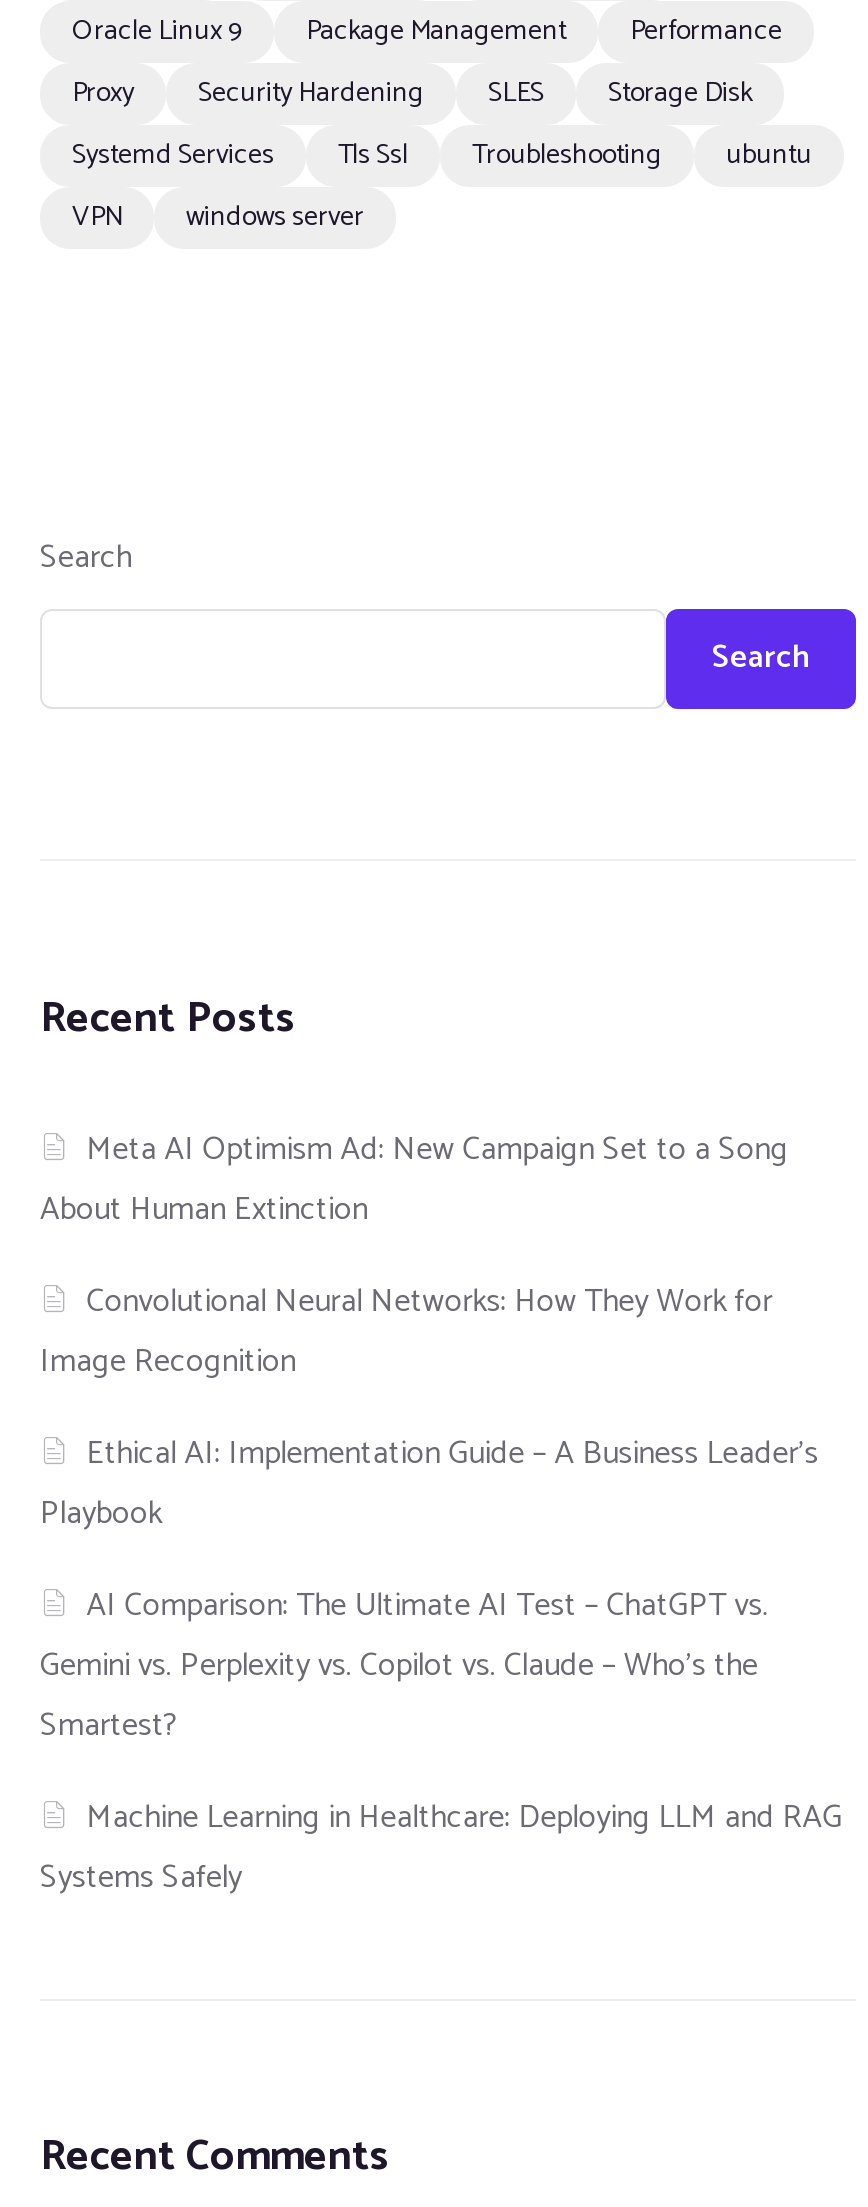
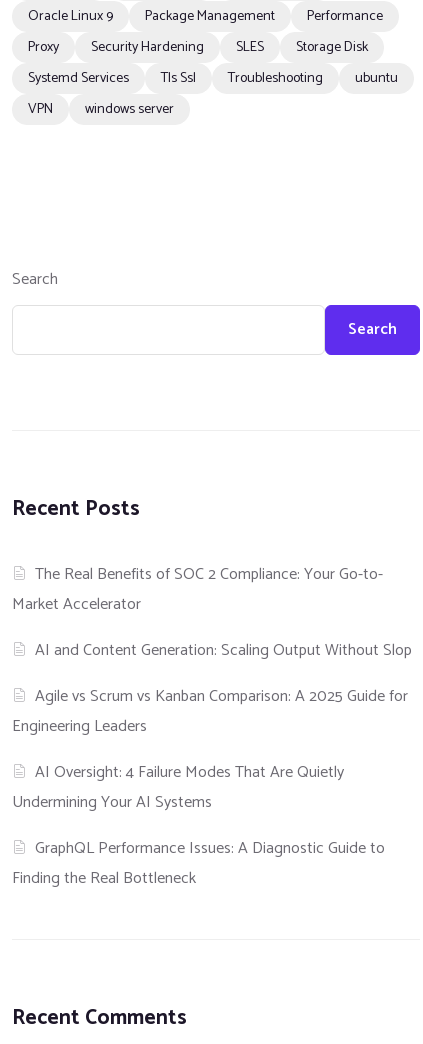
[40,1122,789,1236] Meta AI Optimism Ad: New Campaign Set to a Song | About Human Extinction -> [12,561,383,618] The Real Benefits of SOC 2 Compliance: Your Go-to- | Market Accelerator
[40,1274,773,1388] Convolutional Neural Networks: How They Work for | Image Recognition -> [35,637,412,664] AI and Content Generation: Scaling Output Without Slop
[40,1426,819,1540] Ethical AI: Implementation Guide – A Business Leader’s | Playbook -> [12,683,408,740] Agile vs Scrum vs Kanban Comparison: A 2025 Guide for | Engineering Leaders
[40,1578,769,1752] AI Comparison: The Ultimate AI Test – ChatGPT vs. | Gemini vs. Perplexity vs. Copilot vs. Claude – Who’s the | Smartest? -> [12,759,344,816] AI Oversight: 4 Failure Modes That Are Quietly | Undermining Your AI Systems
[40,1790,843,1904] Machine Learning in Healthcare: Deploying LLM and RAG | Systems Safely -> [12,835,385,892] GraphQL Performance Issues: A Diagnostic Guide to | Finding the Real Bottleneck

